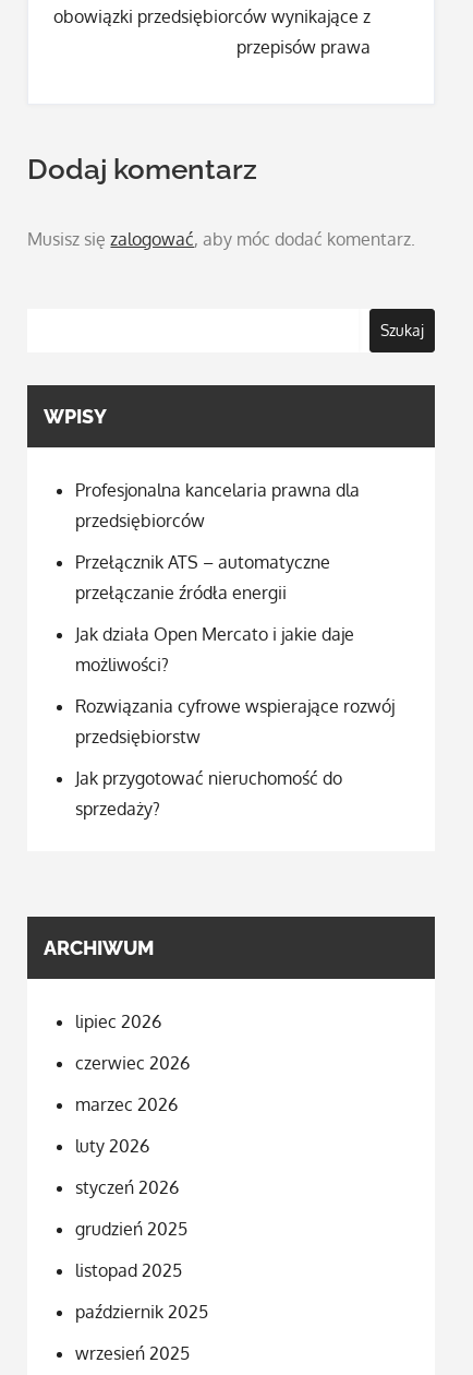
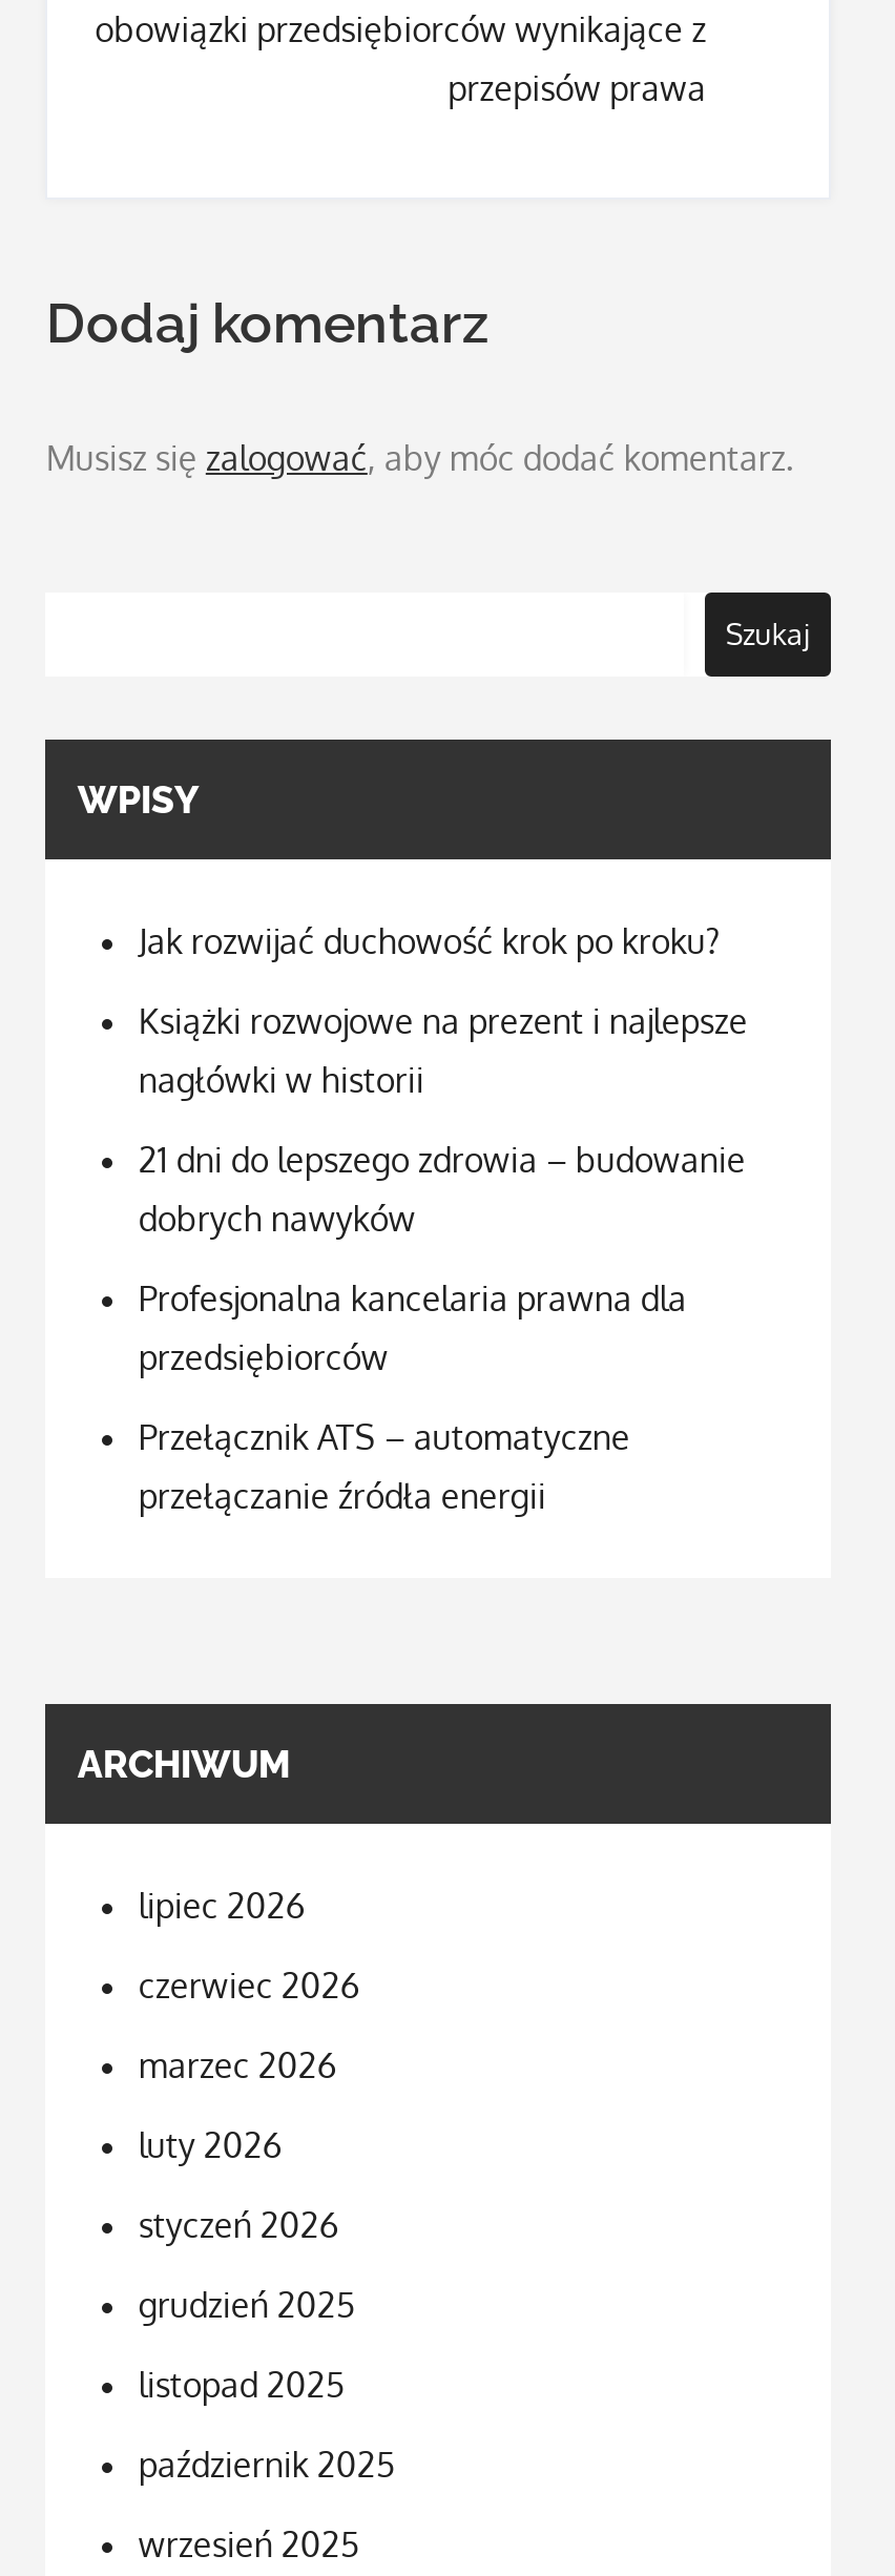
none -> [138,921,748,1240] Jak rozwijać duchowość krok po kroku? | Książki rozwojowe na prezent i najlepsze | nagłówki w historii | 21 dni do lepszego zdrowia – budowanie | dobrych nawyków
moved [76,479,360,604] -> [138,1278,687,1518]: Profesjonalna kancelaria prawna dla | przedsiębiorców | Przełącznik ATS – automatyczne | przełączanie źródła energii
[76,623,395,820] Jak działa Open Mercato i jakie daje | możliwości? | Rozwiązania cyfrowe wspierające rozwój | przedsiębiorstw | Jak przygotować nieruchomość do | sprzedaży? -> none

